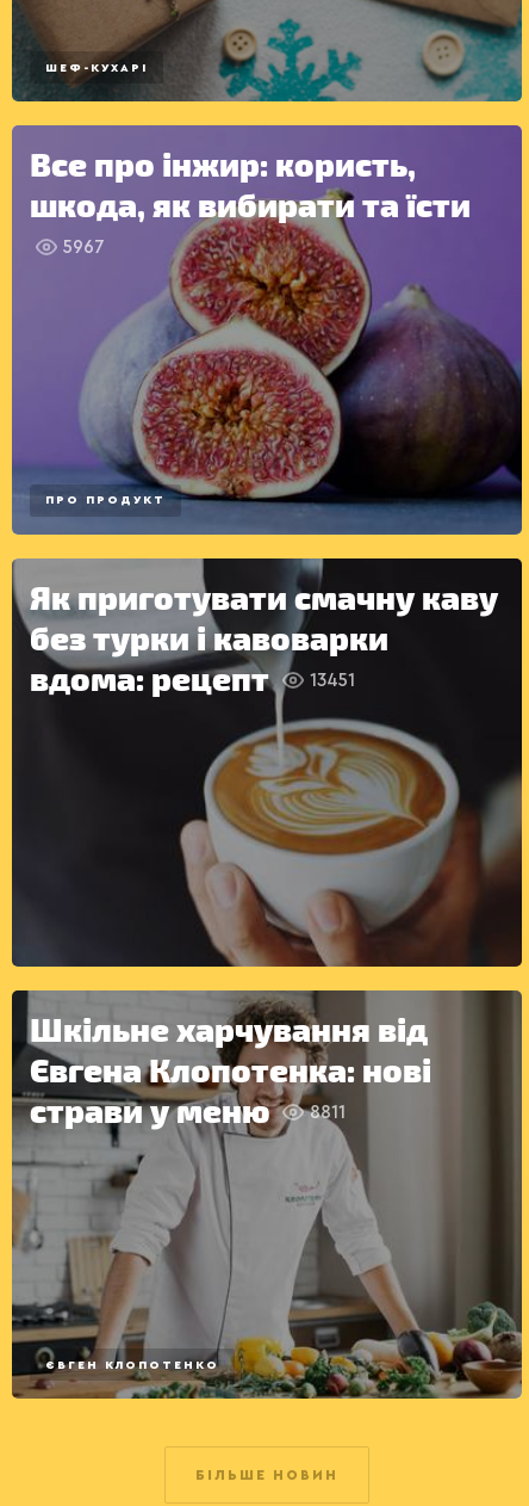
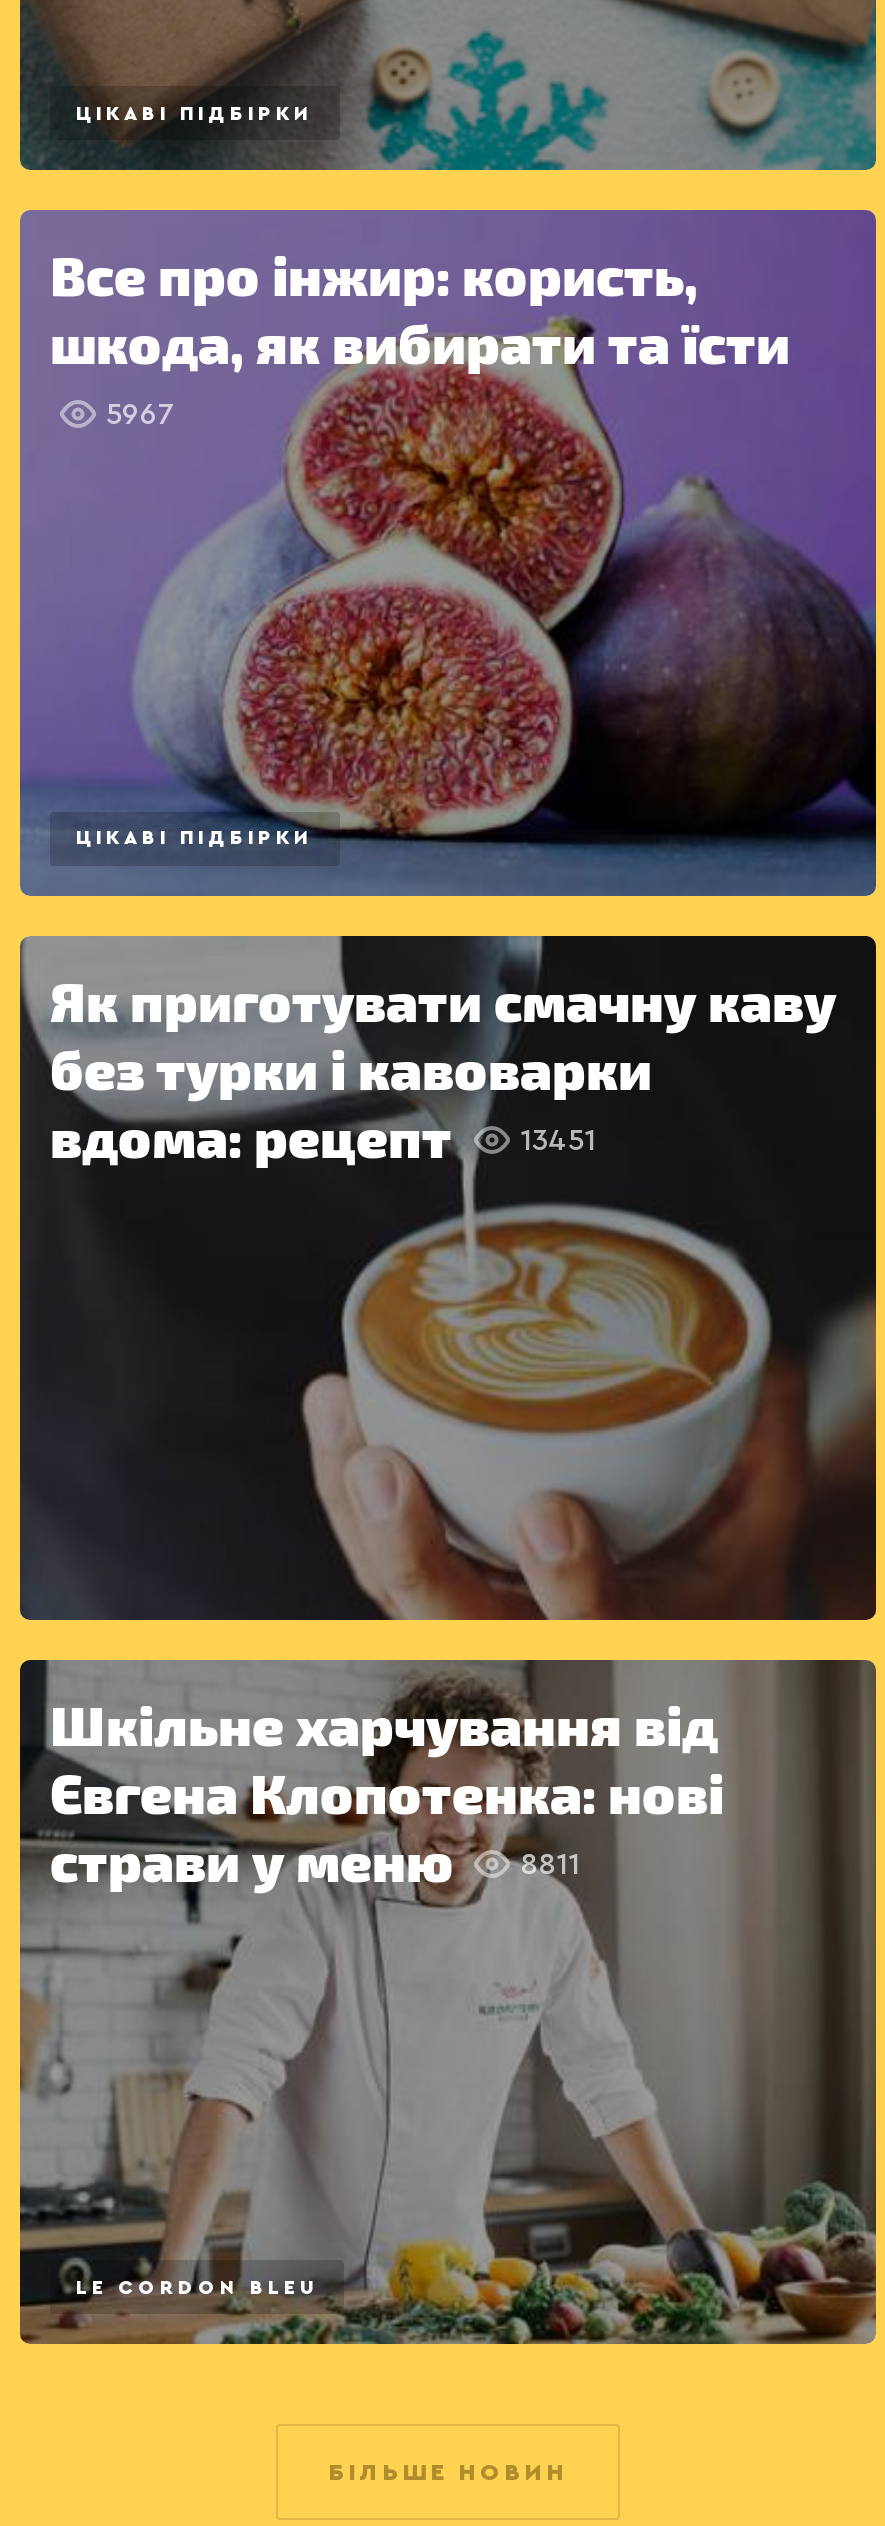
[45,62,148,74] ШЕФ-КУХАРІ -> [76,103,314,123] ЦІКАВІ ПІДБІРКИ
[45,494,166,506] ПРО ПРОДУКТ -> [76,828,314,848] ЦІКАВІ ПІДБІРКИ
[45,1359,219,1371] ЄВГЕН КЛОПОТЕНКО -> [76,2278,318,2298] LE CORDON BLEU

